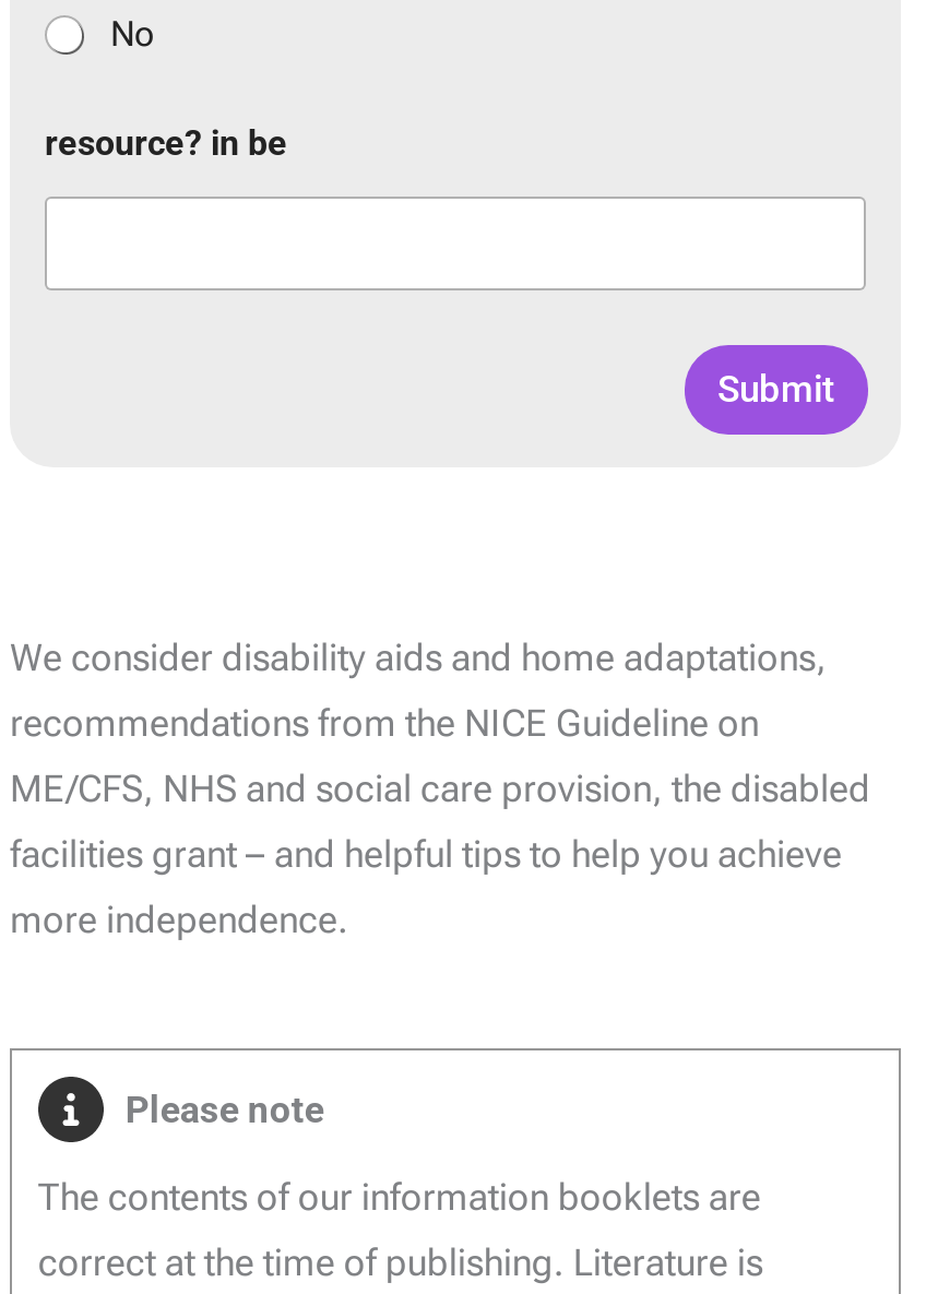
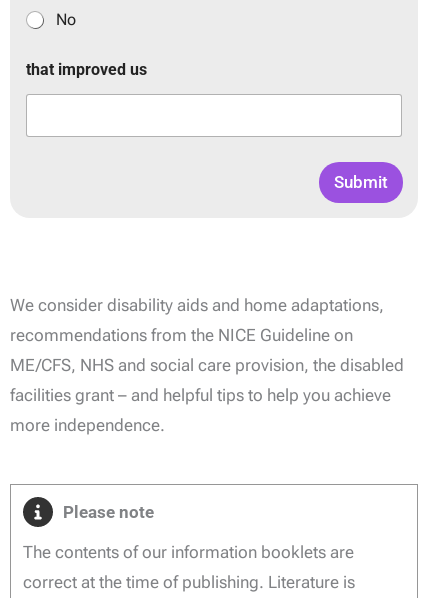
[45,122,287,164] resource? in be -> [26,60,147,79] that improved us

